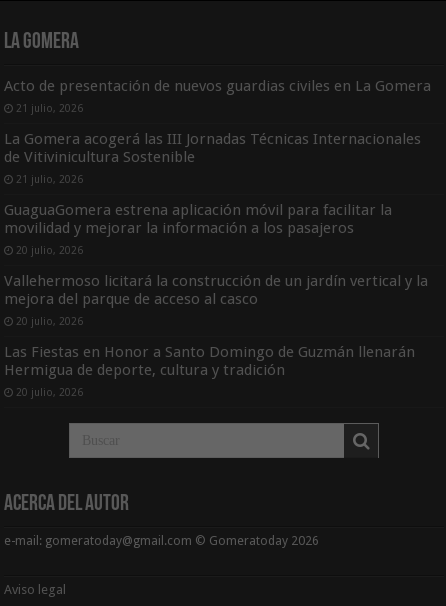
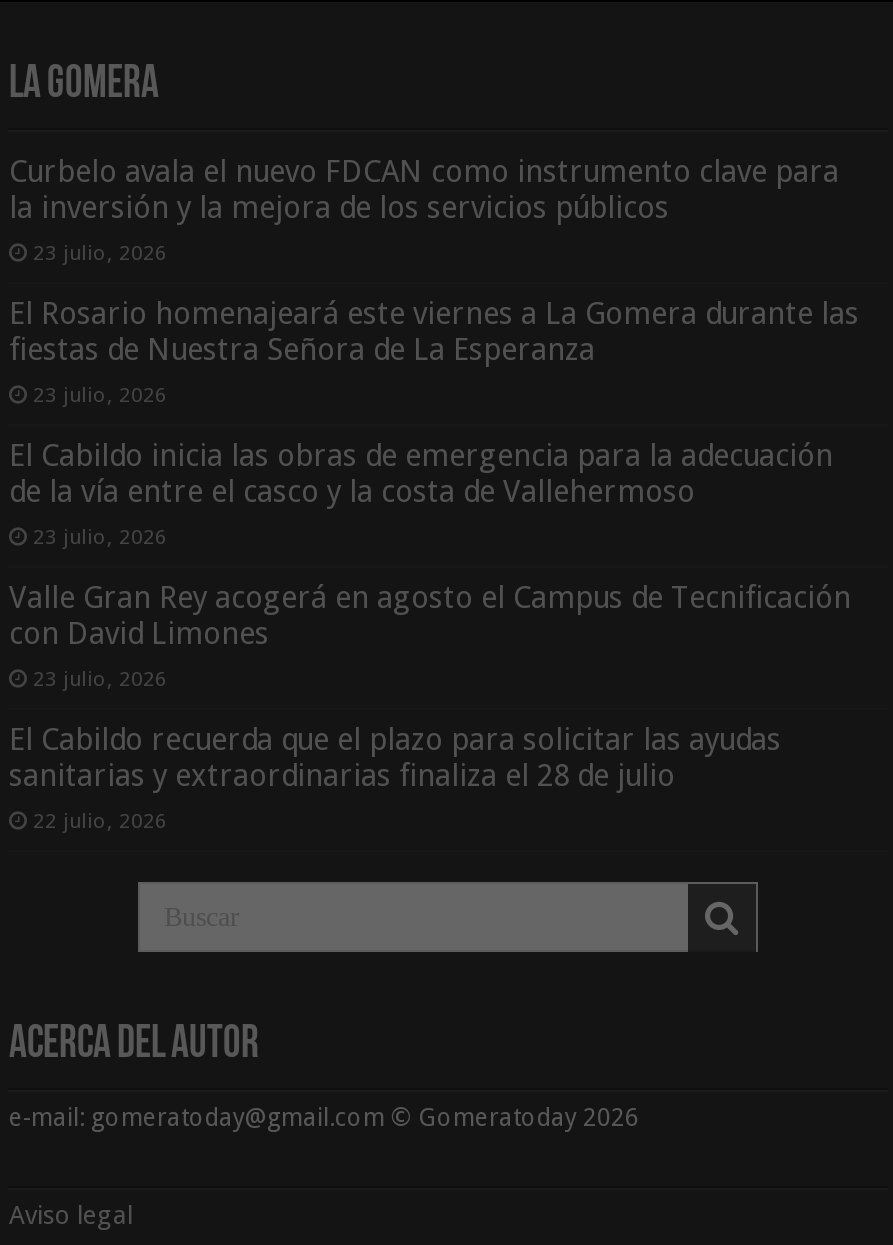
[4,77,431,114] Acto de presentación de nuevos guardias civiles en La Gomera | 21 julio, 2026 -> [9,154,839,264] Curbelo avala el nuevo FDCAN como instrumento clave para | la inversión y la mejora de los servicios públicos | 23 julio, 2026
[4,130,421,185] La Gomera acogerá las III Jornadas Técnicas Internacionales | de Vitivinicultura Sostenible | 21 julio, 2026 -> [9,296,859,406] El Rosario homenajeará este viernes a La Gomera durante las | fiestas de Nuestra Señora de La Esperanza | 23 julio, 2026
[4,201,392,256] GuaguaGomera estrena aplicación móvil para facilitar la | movilidad y mejorar la información a los pasajeros | 20 julio, 2026 -> [9,438,833,548] El Cabildo inicia las obras de emergencia para la adecuación | de la vía entre el casco y la costa de Vallehermoso | 23 julio, 2026
[4,272,428,327] Vallehermoso licitará la construcción de un jardín vertical y la | mejora del parque de acceso al casco | 20 julio, 2026 -> [9,580,851,690] Valle Gran Rey acogerá en agosto el Campus de Tecnificación | con David Limones | 23 julio, 2026
[4,343,415,398] Las Fiestas en Honor a Santo Domingo de Guzmán llenarán | Hermigua de deporte, cultura y tradición | 20 julio, 2026 -> [9,722,781,832] El Cabildo recuerda que el plazo para solicitar las ayudas | sanitarias y extraordinarias finaliza el 28 de julio | 22 julio, 2026

